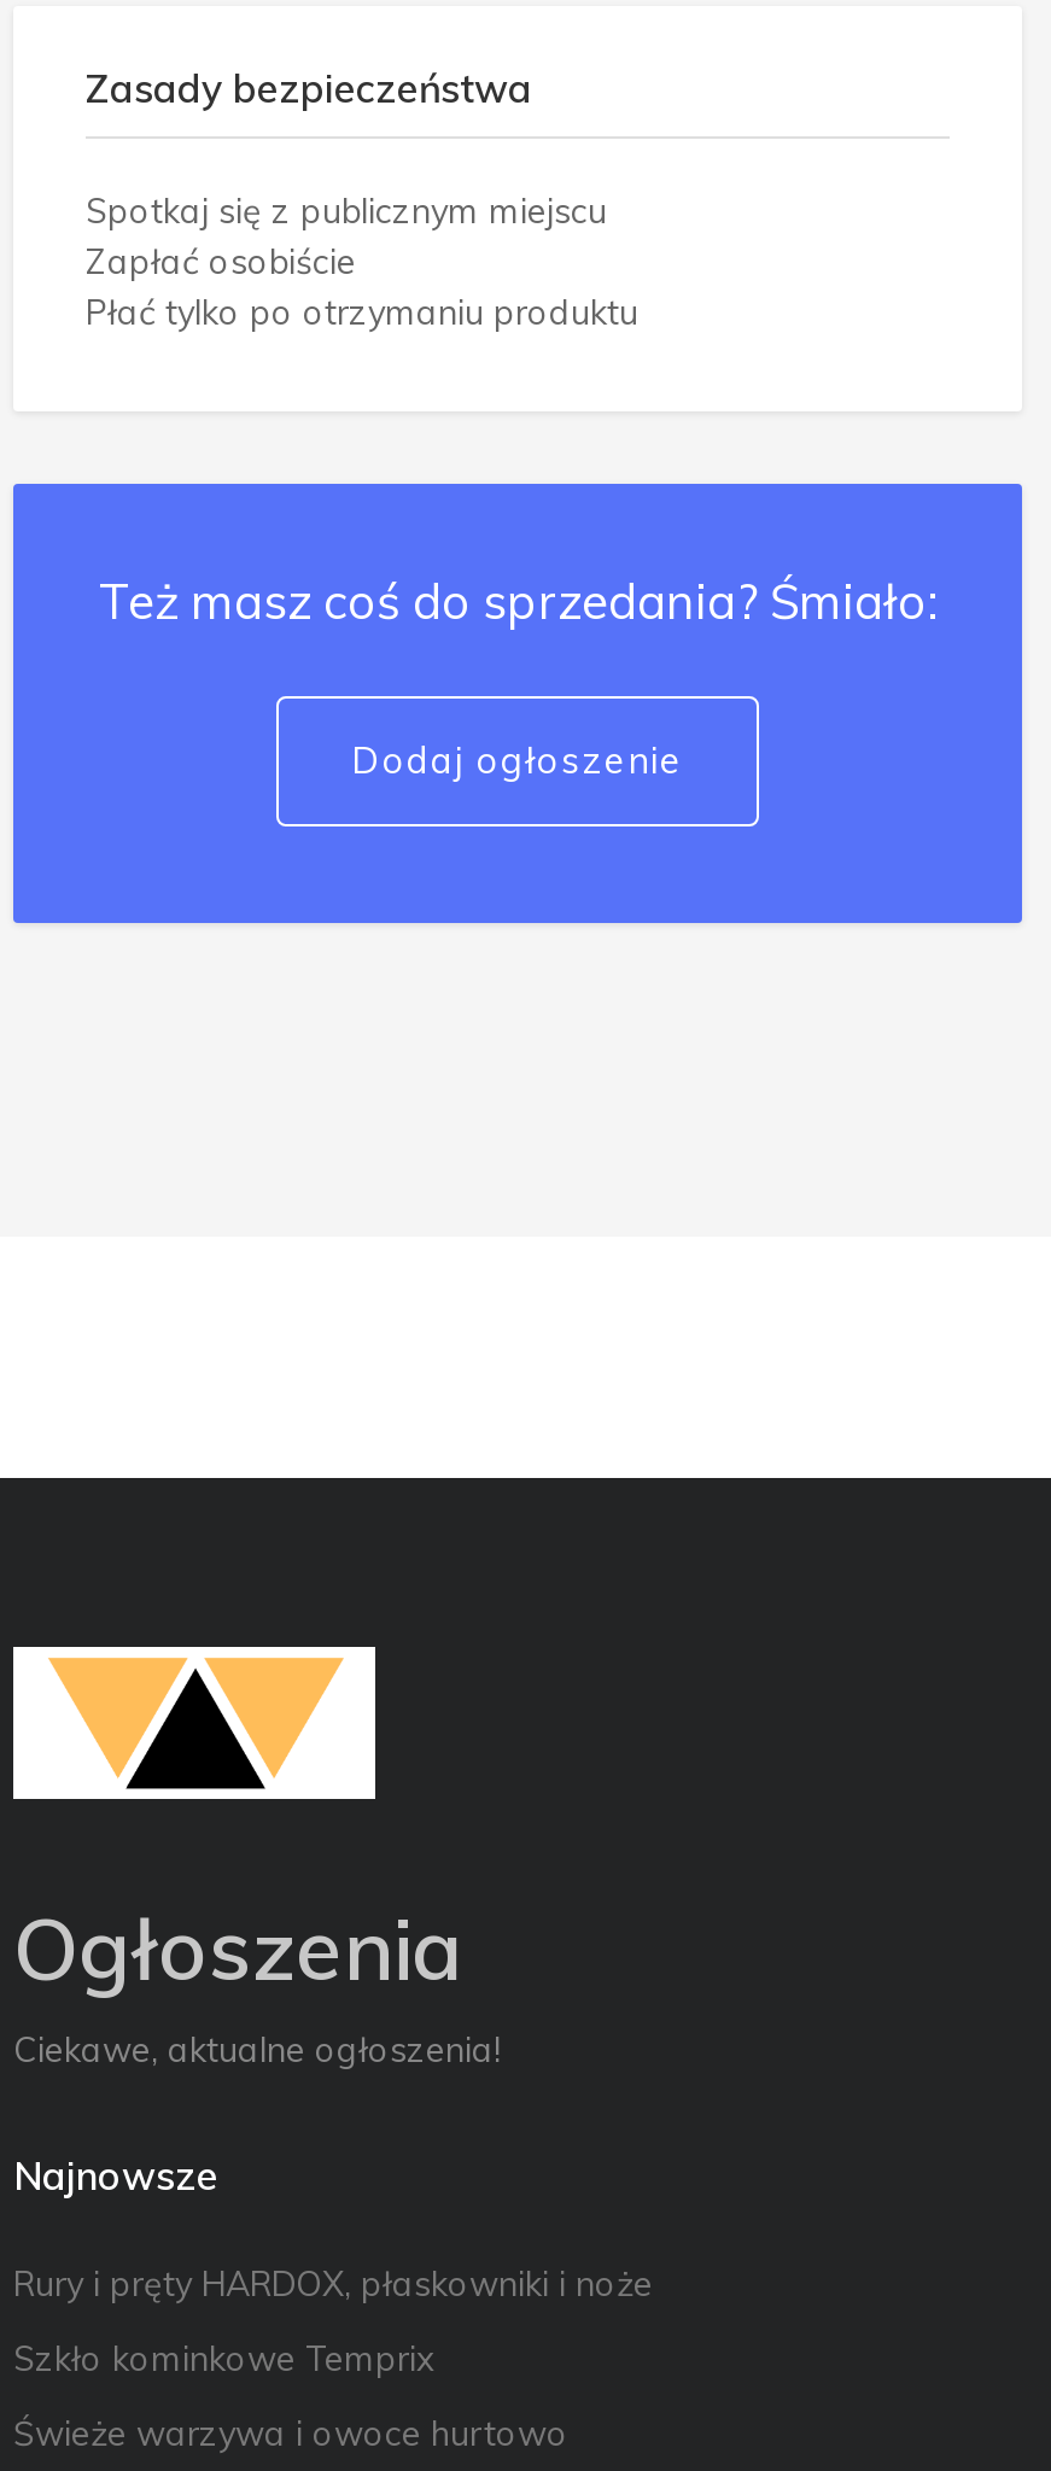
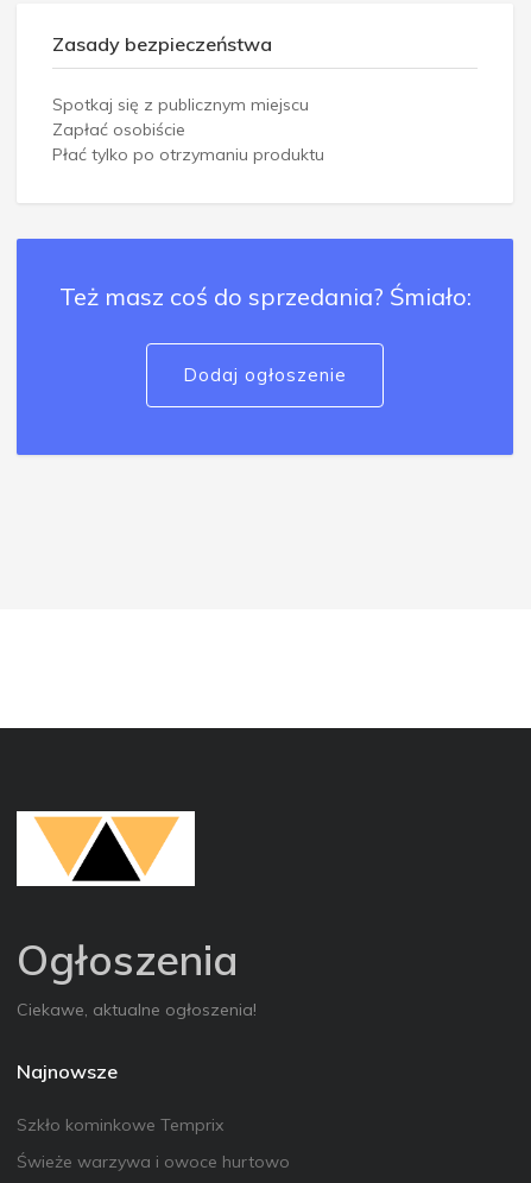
[13,2263,653,2306] Rury i pręty HARDOX, płaskowniki i noże -> none

